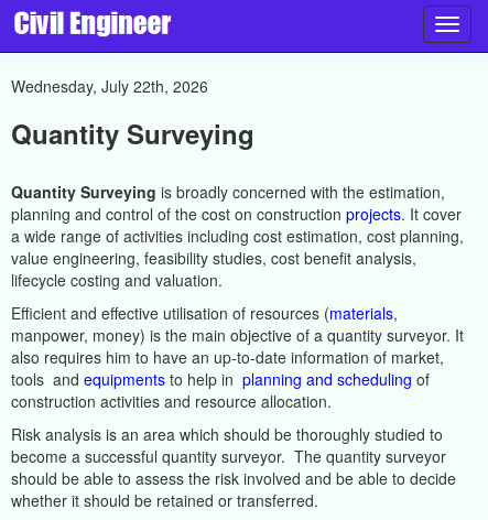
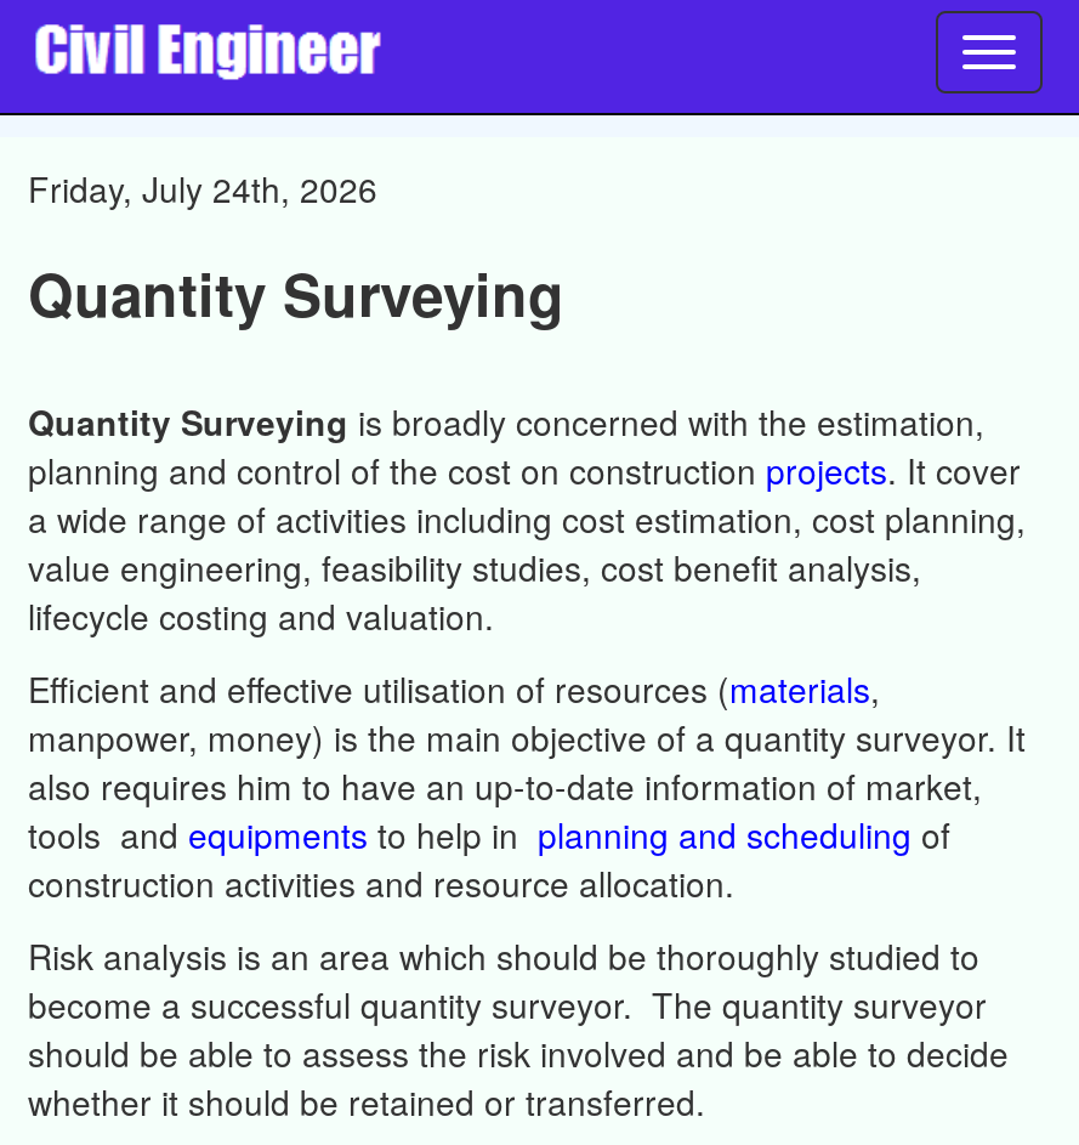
[11,75,208,97] Wednesday, July 22th, 2026 -> [28,164,377,212] Friday, July 24th, 2026

